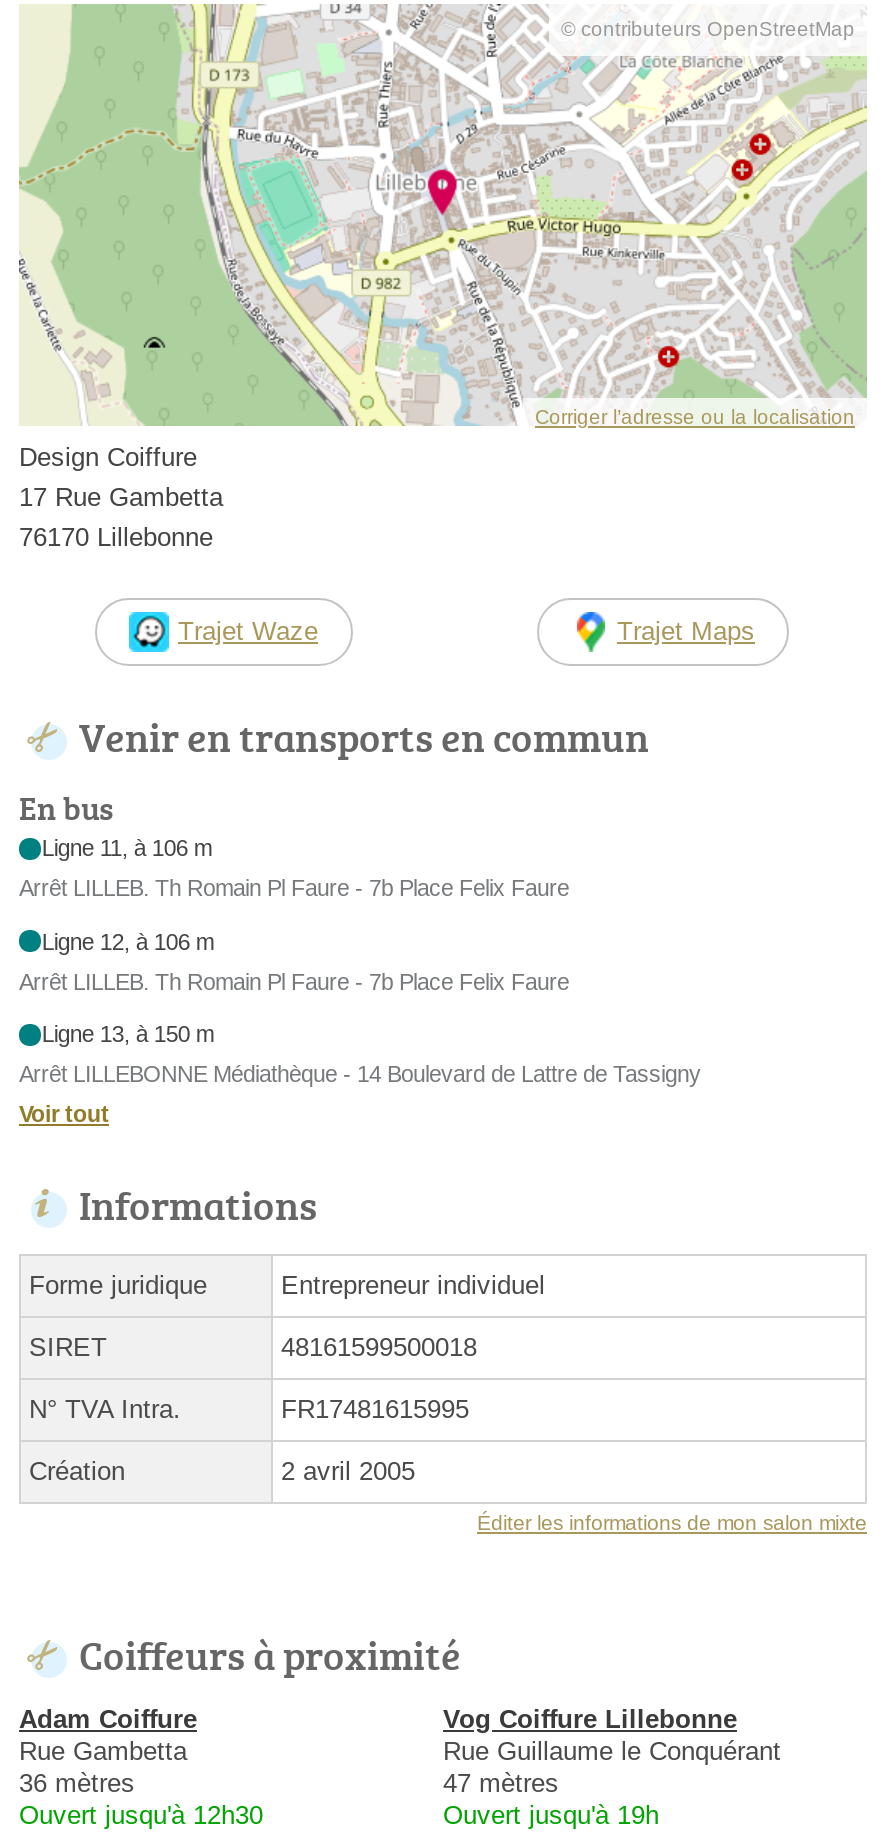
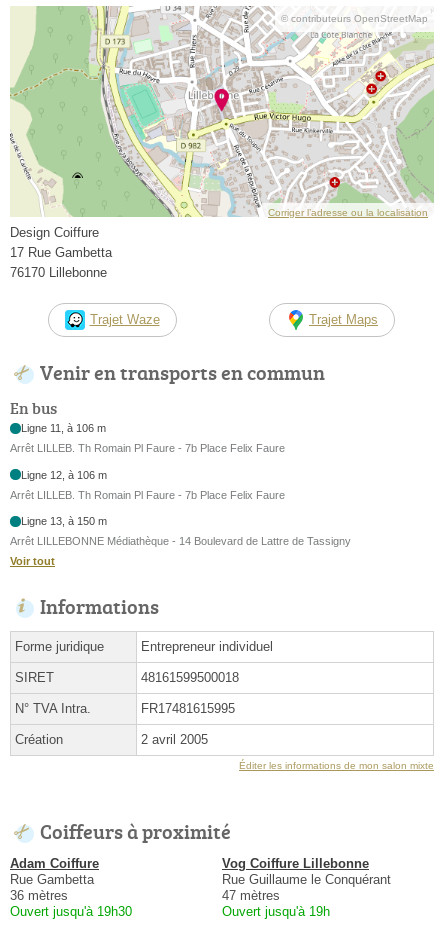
[19,1800,263,1830] Ouvert jusqu'à 12h30 -> [10,904,132,919] Ouvert jusqu'à 19h30

